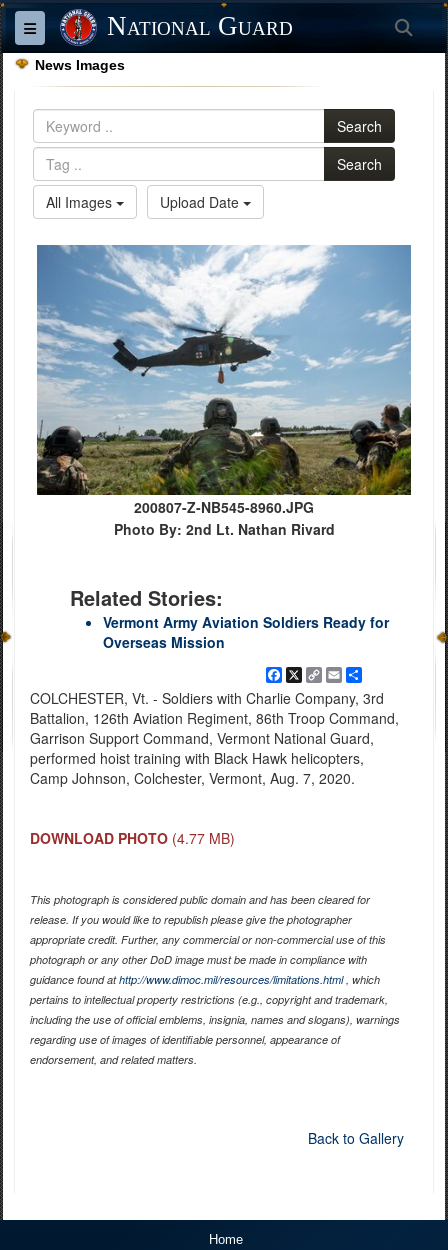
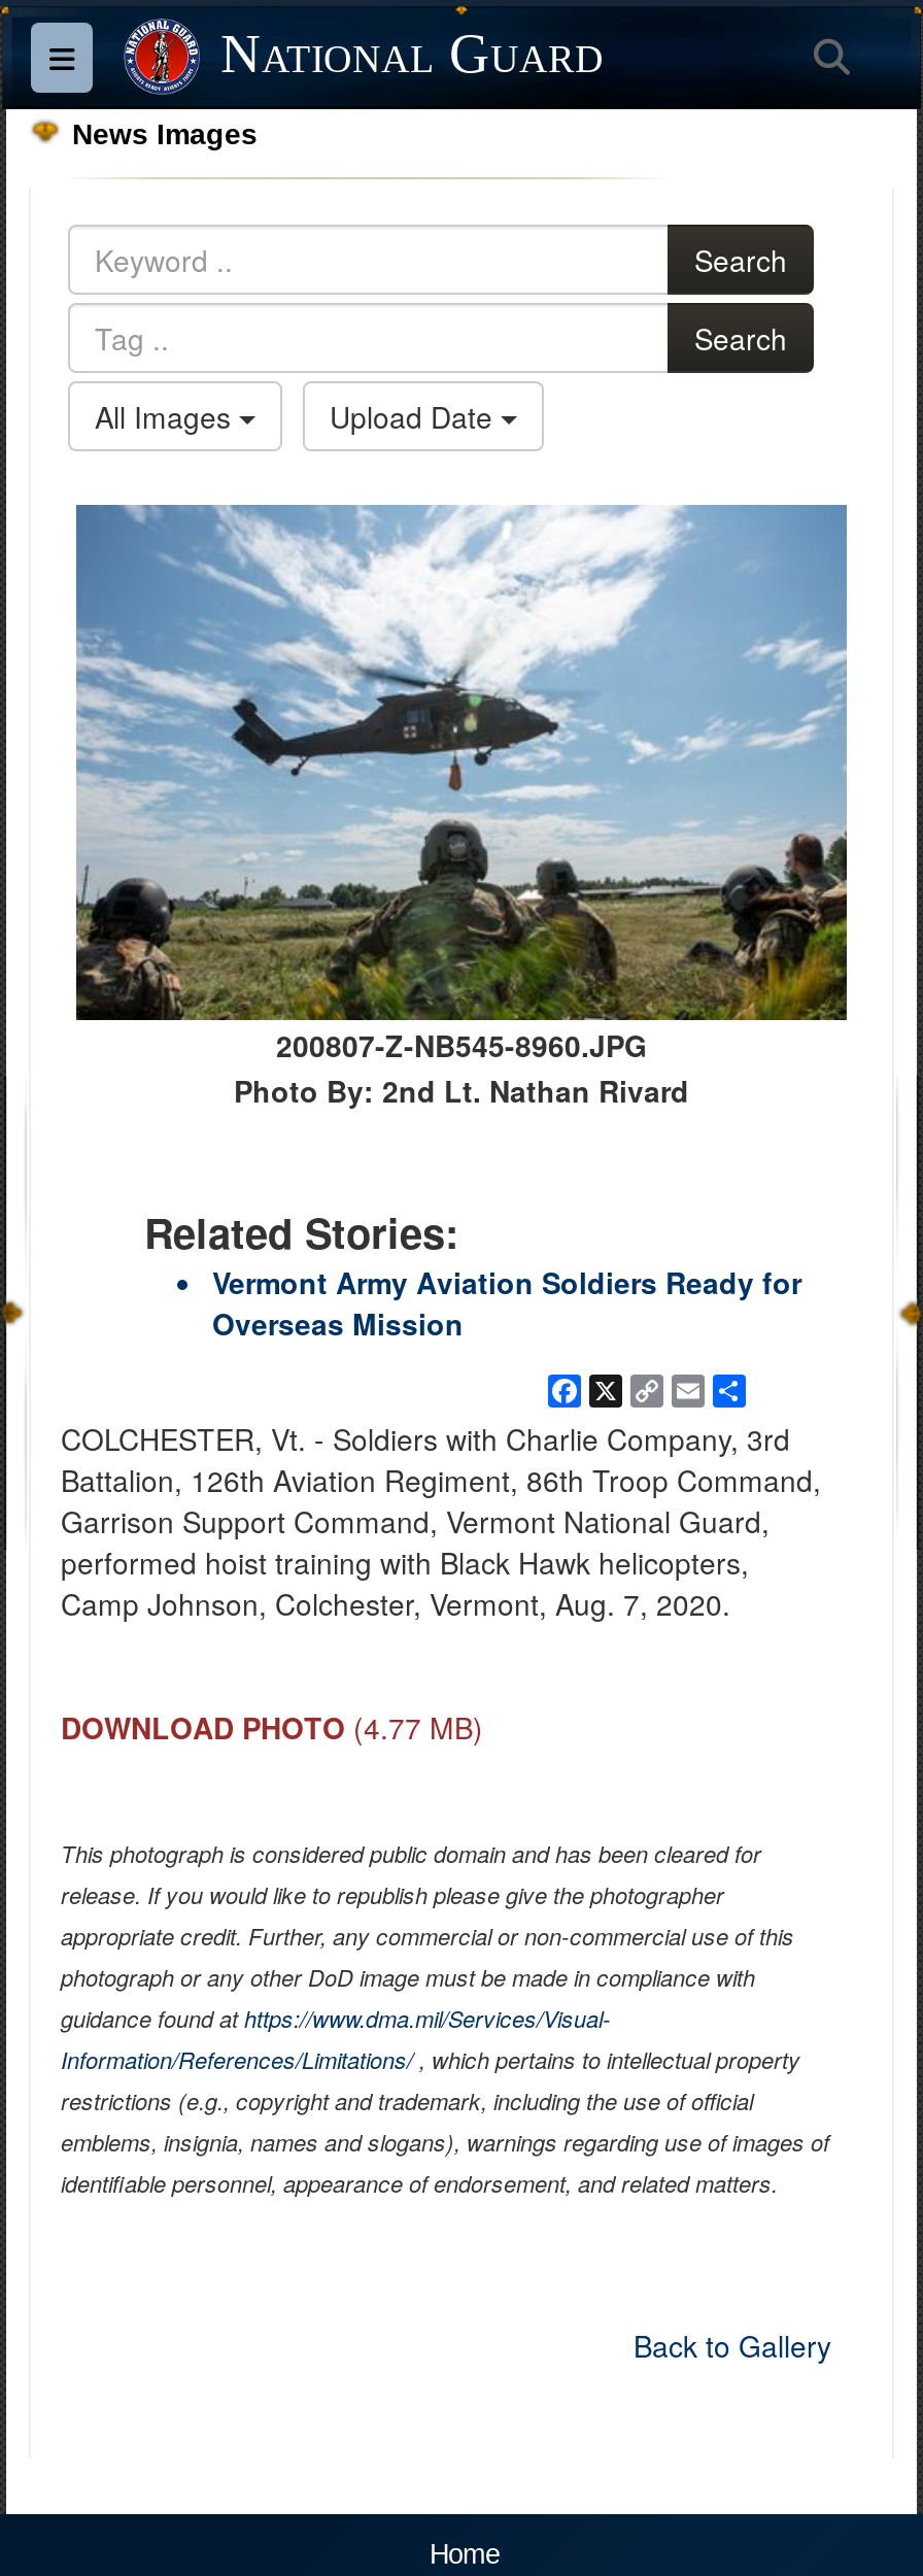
[29,972,399,1067] guidance found athttp://www.dimoc.mil/resources/limitations.html, which | pertains to intellectual property restrictions (e.g., copyright and trademark, | including the use of official emblems, insignia, names and slogans), warnings | regarding use of images of identifiable personnel, appearance of | endorsement, and related matters. -> [61,2004,829,2199] guidance found athttps://www.dma.mil/Services/Visual- | Information/References/Limitations/, which pertains to intellectual property | restrictions (e.g., copyright and trademark, including the use of official | emblems, insignia, names and slogans), warnings regarding use of images of | identifiable personnel, appearance of endorsement, and related matters.

